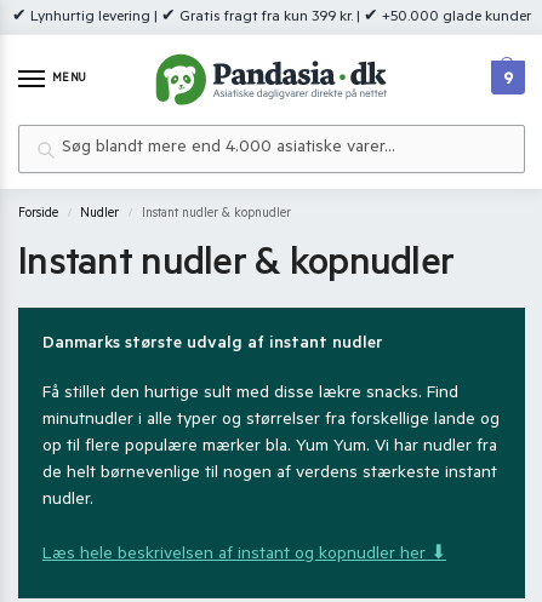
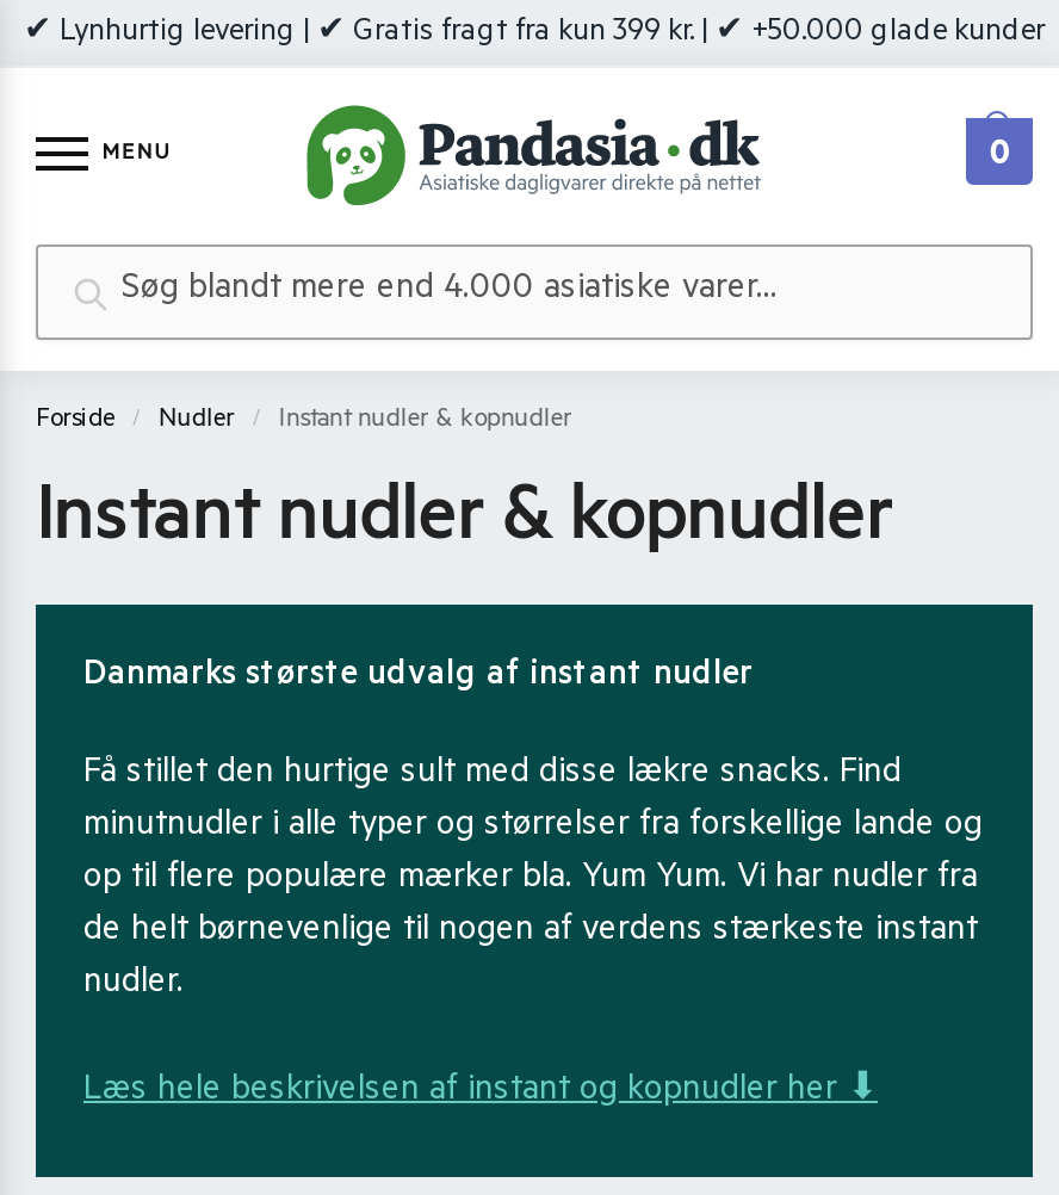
[504,71,513,90] 9 -> [989,140,1009,175] 0

